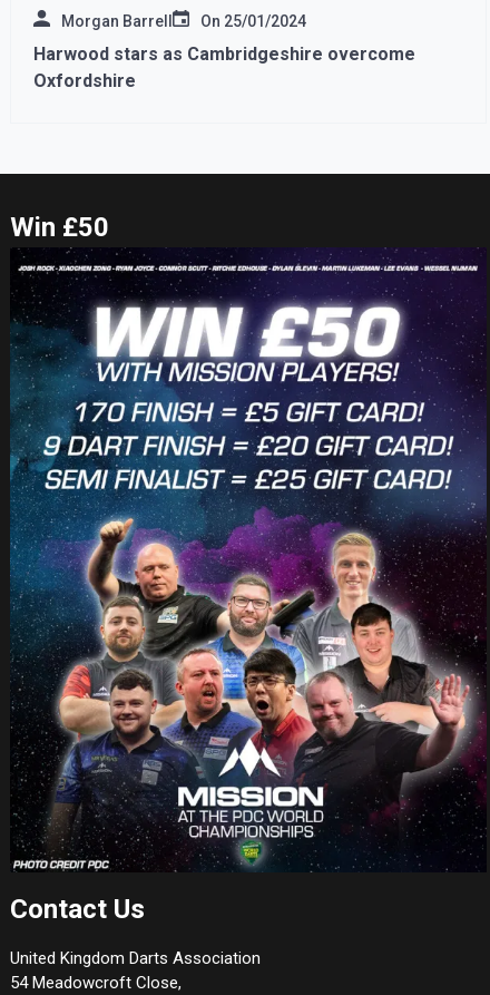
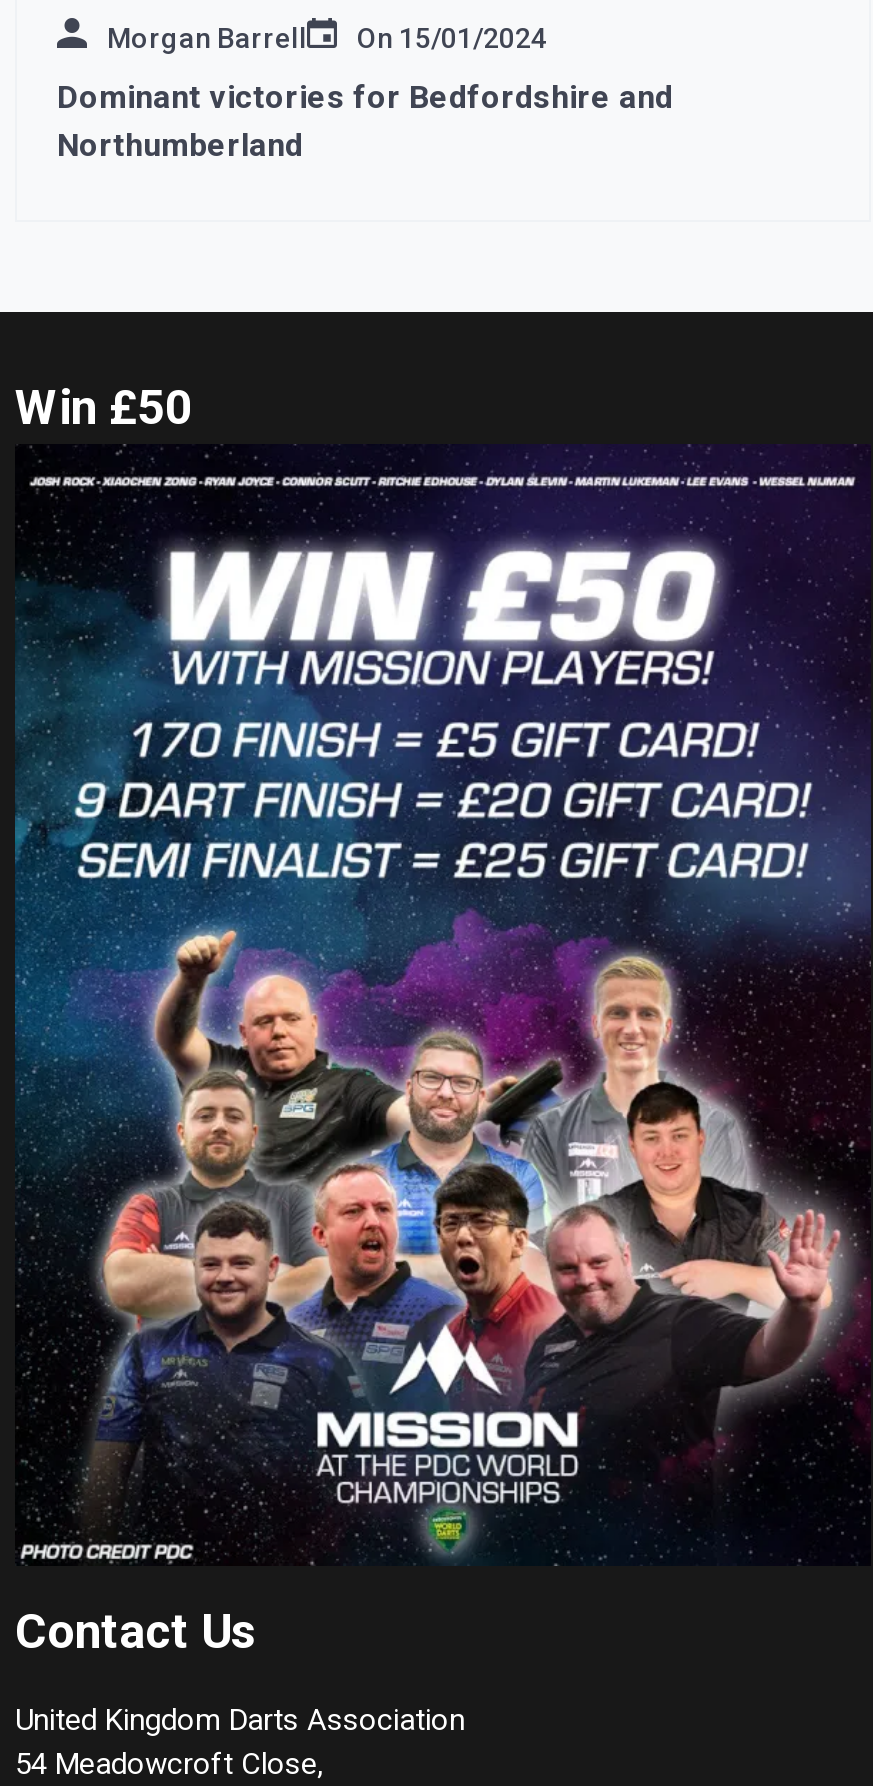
[61,12,306,30] Morgan Barrell On 25/01/2024 -> [107,22,547,54] Morgan Barrell On 15/01/2024
[33,43,415,91] Harwood stars as Cambridgeshire overcome | Oxfordshire -> [57,78,673,164] Dominant victories for Bedfordshire and | Northumberland

